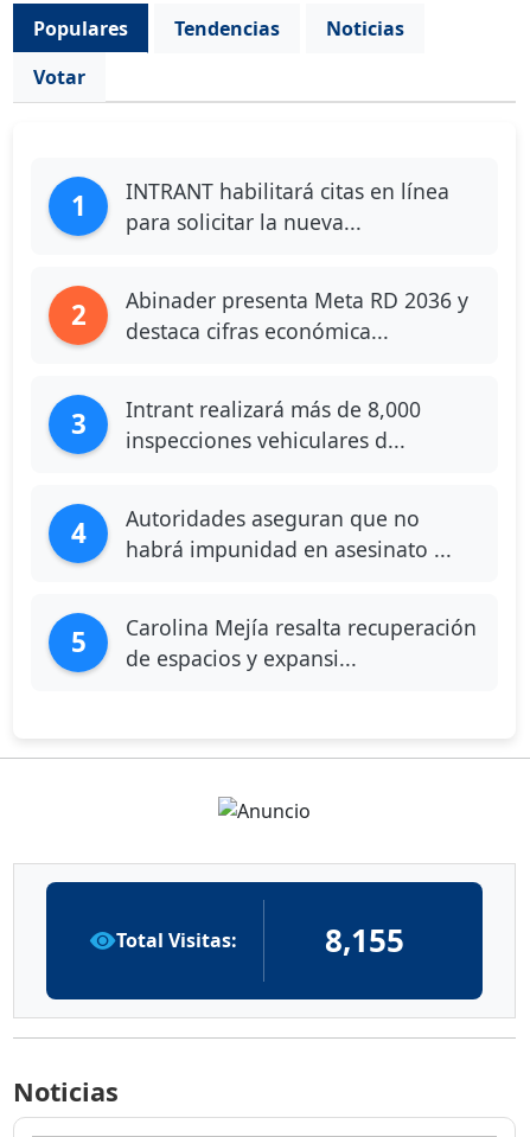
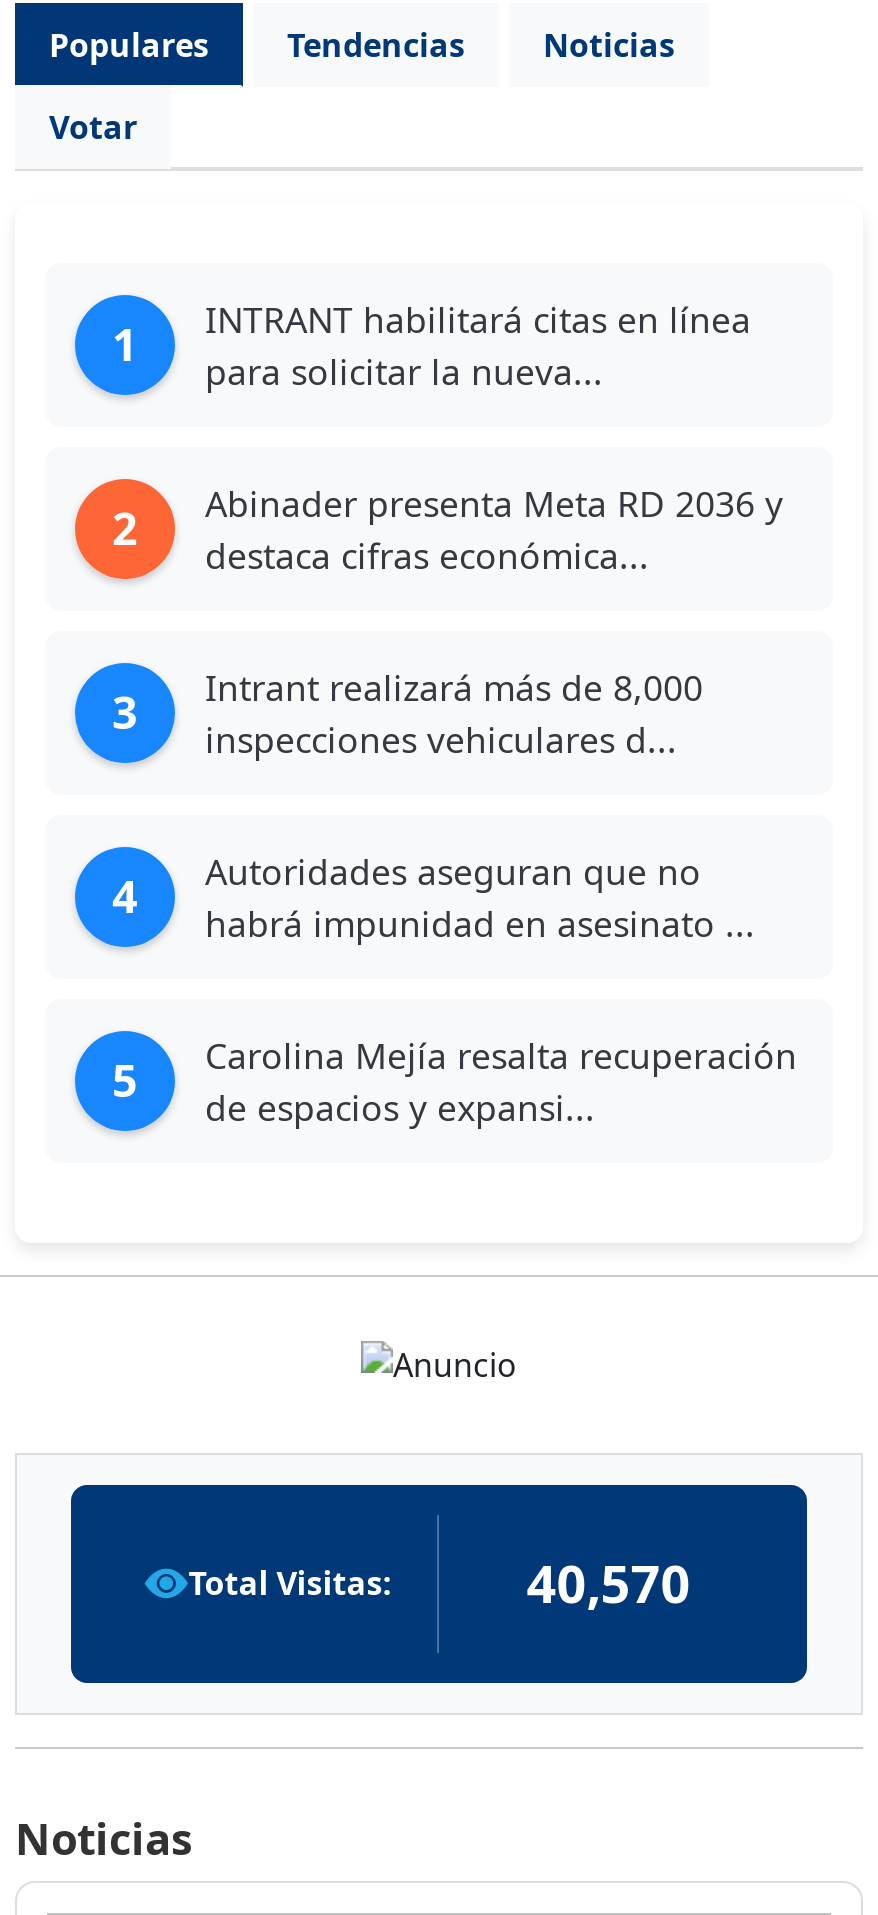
[325,918,405,961] 8,155 -> [527,1546,691,1618] 40,570

